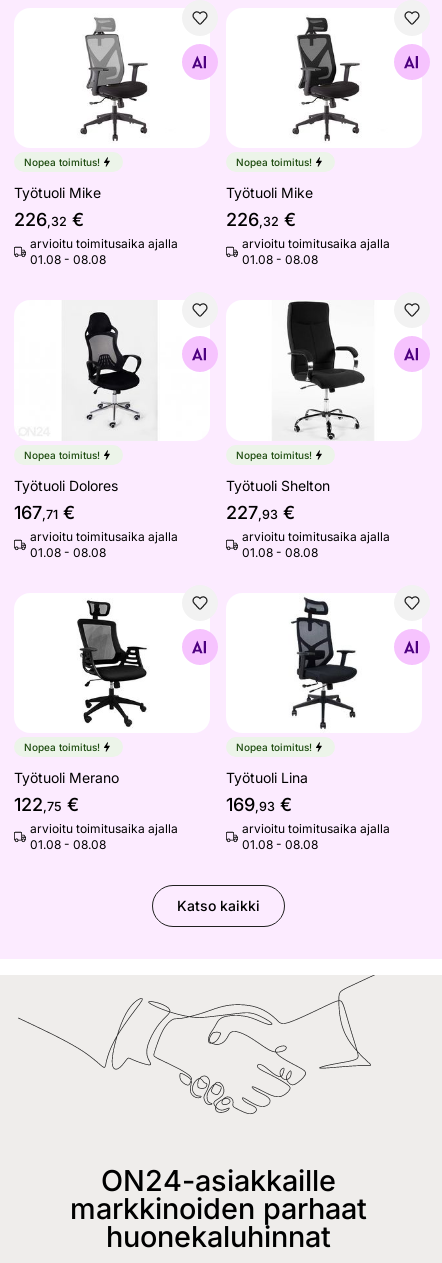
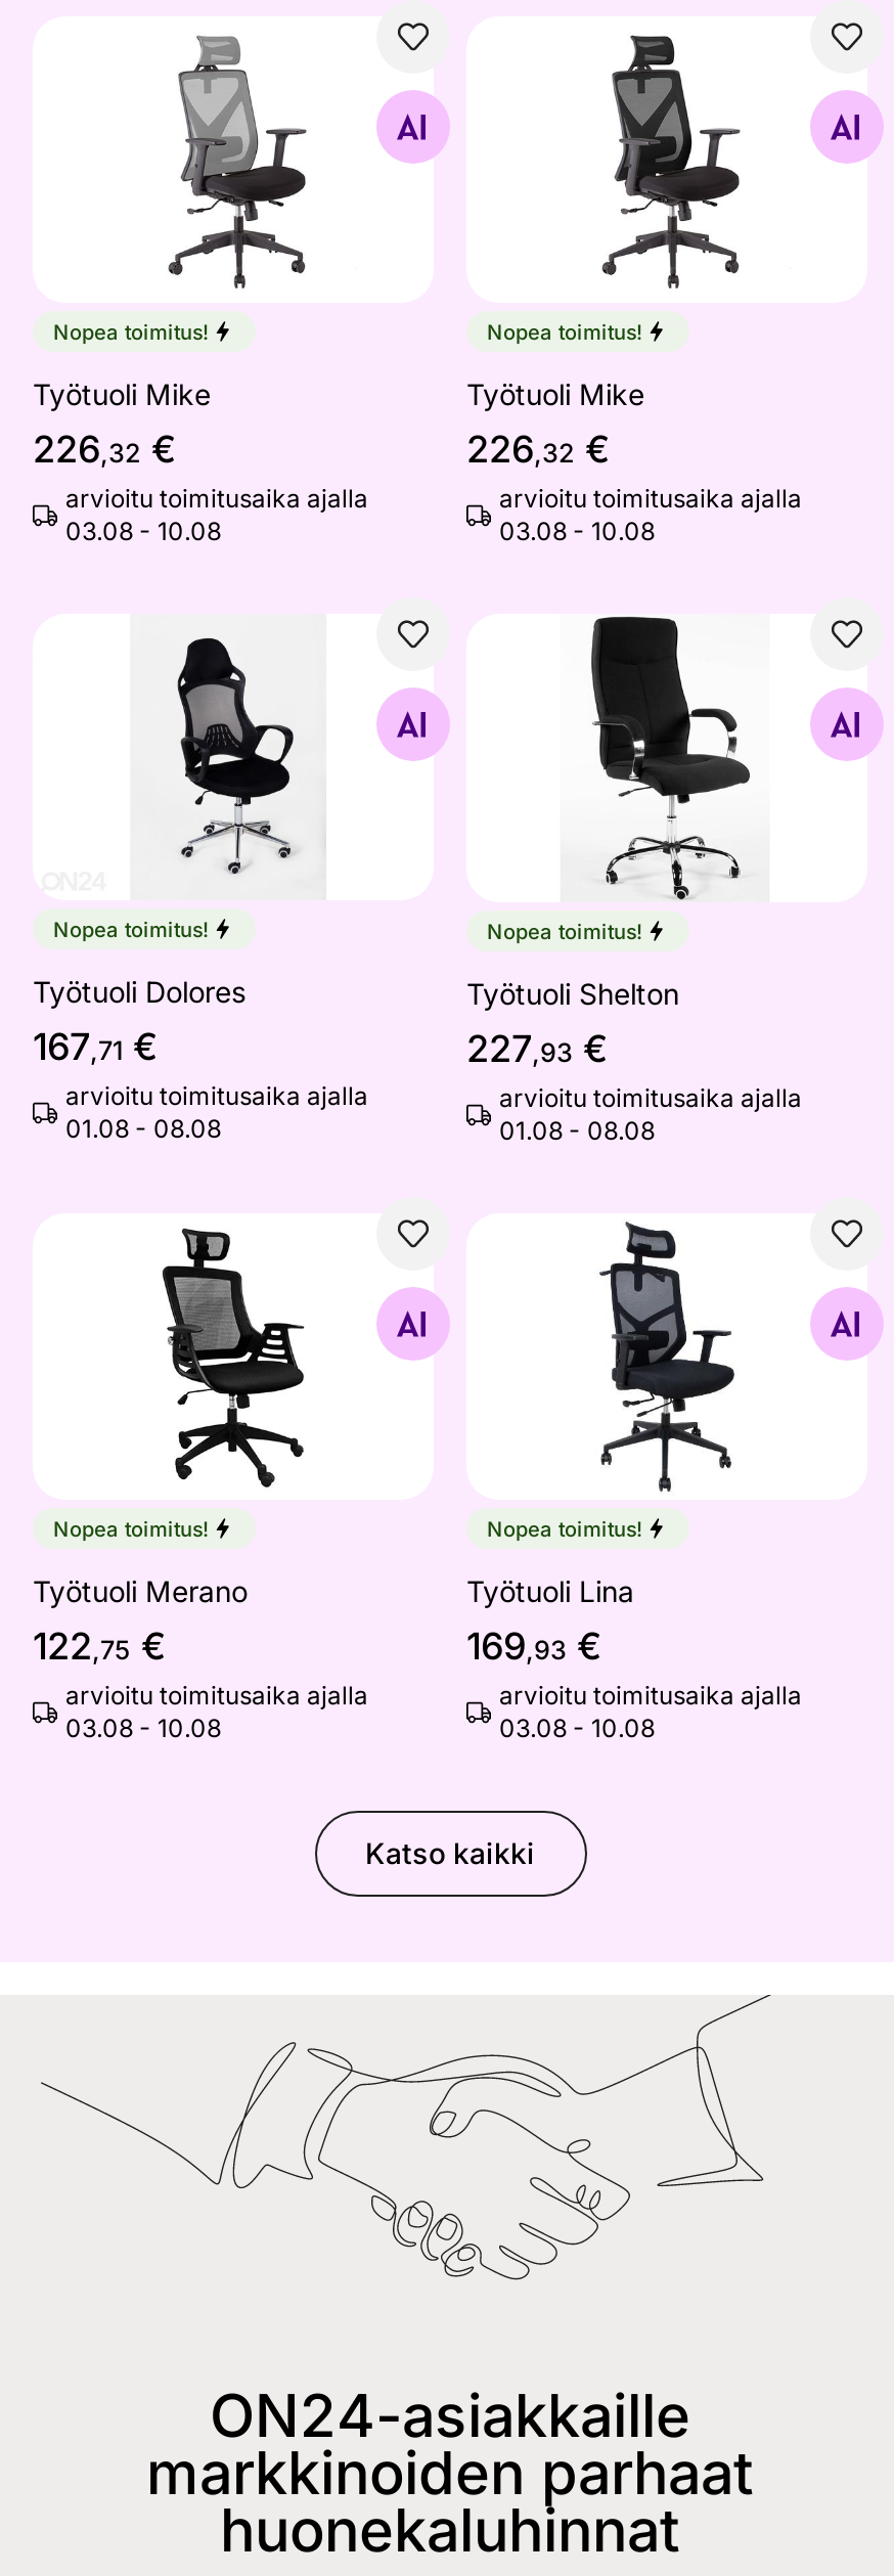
[30,252,106,267] 01.08 - 08.08 -> [65,516,221,547] 03.08 - 10.08
[242,252,318,267] 01.08 - 08.08 -> [499,516,655,547] 03.08 - 10.08
[30,837,106,852] 01.08 - 08.08 -> [65,1713,221,1743] 03.08 - 10.08
[242,837,318,852] 01.08 - 08.08 -> [499,1713,655,1743] 03.08 - 10.08

